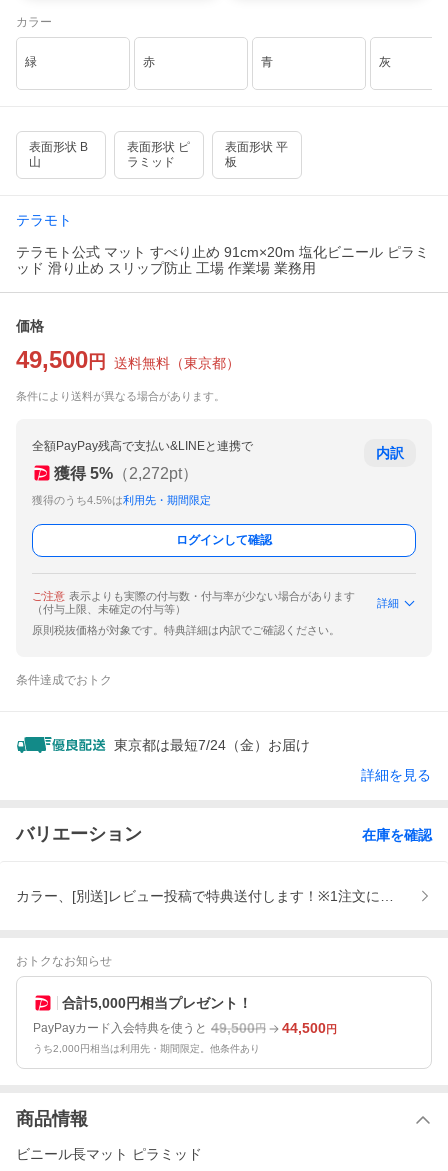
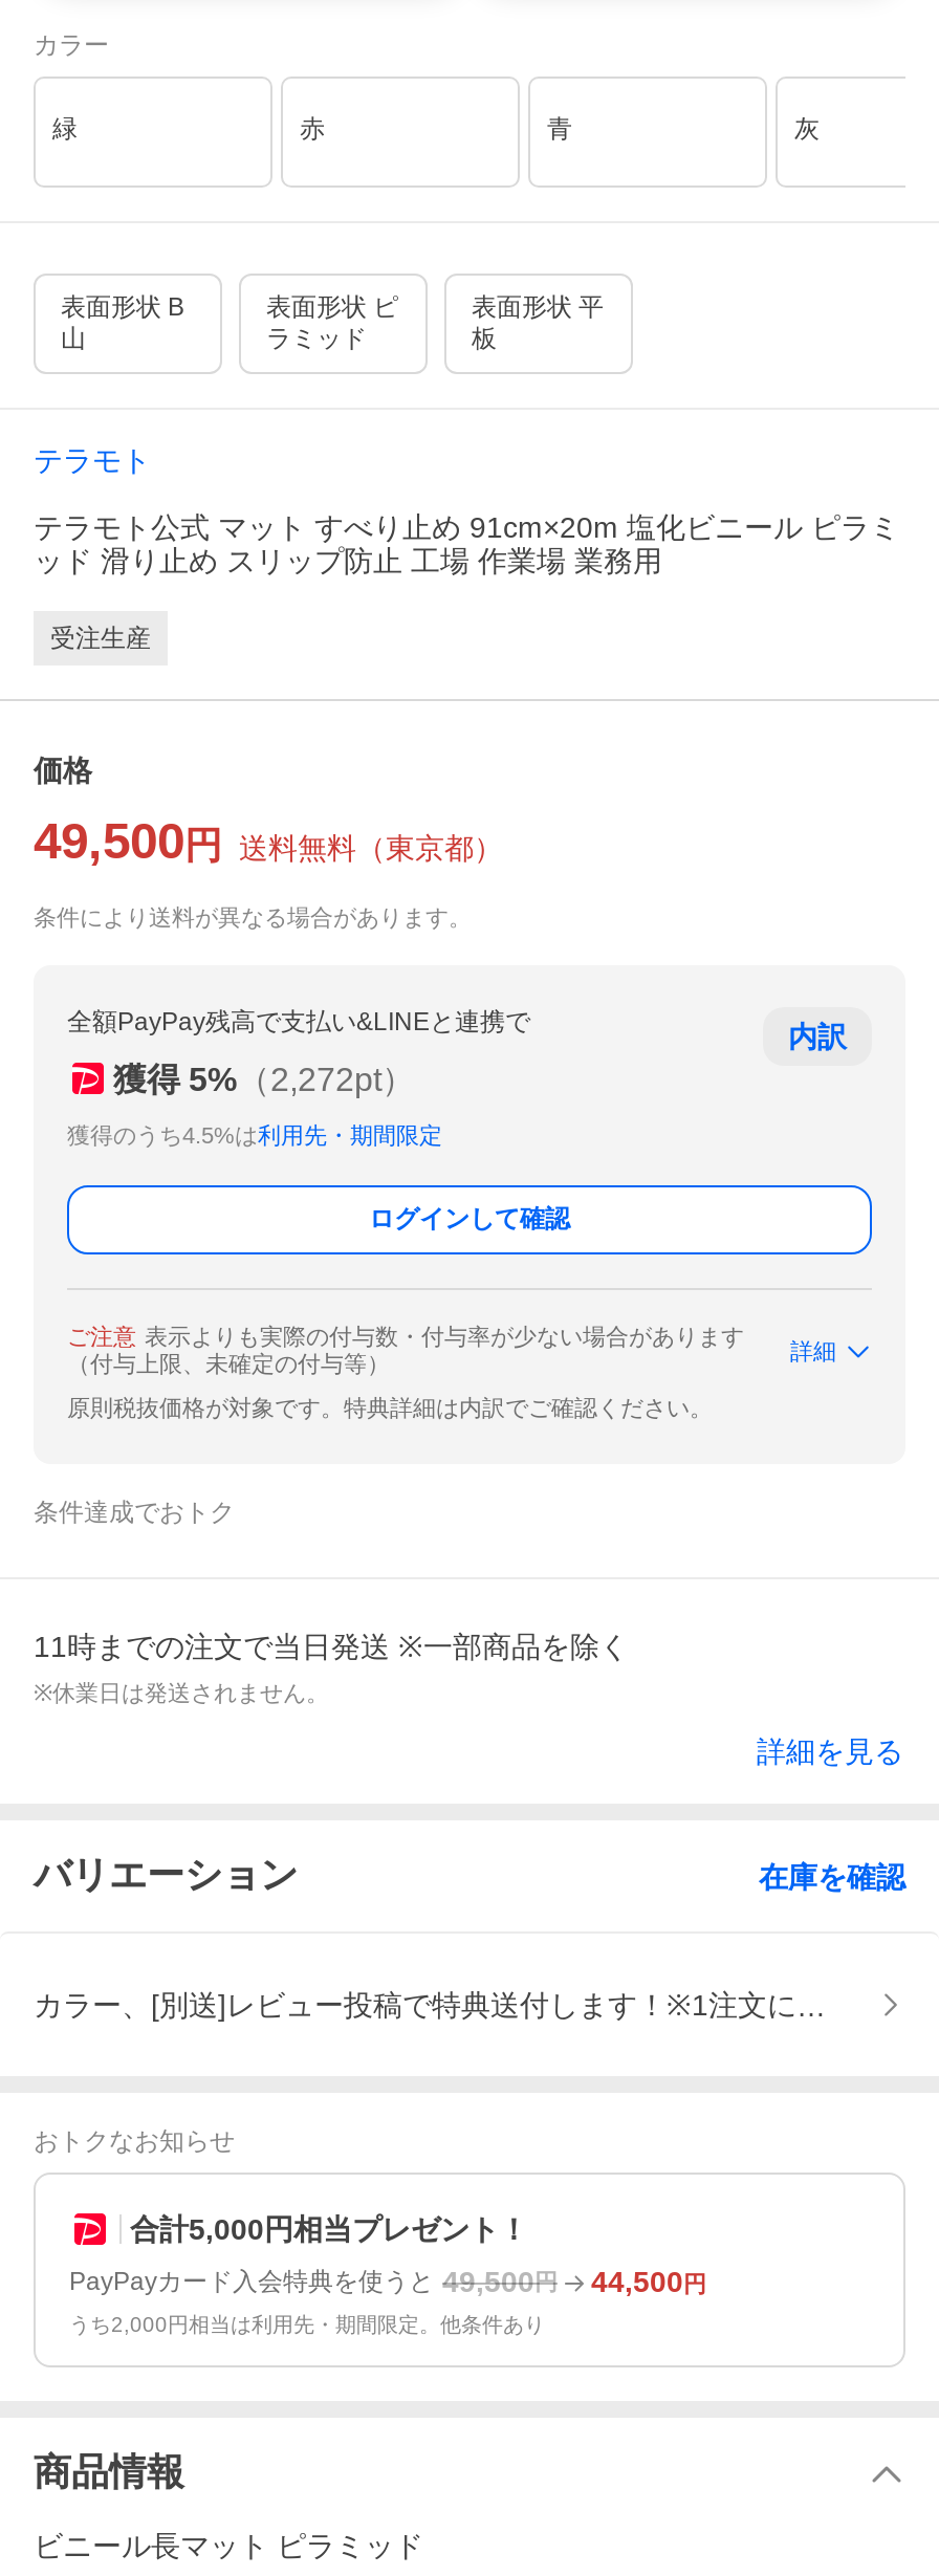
none -> [50,624,151,653] 受注生産
[114,737,310,753] 東京都は最短7/24（金）お届け -> [34,1630,629,1705] 11時までの注文で当日発送 ※一部商品を除く | ※休業日は発送されません。

